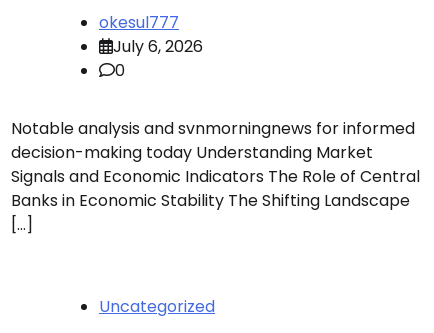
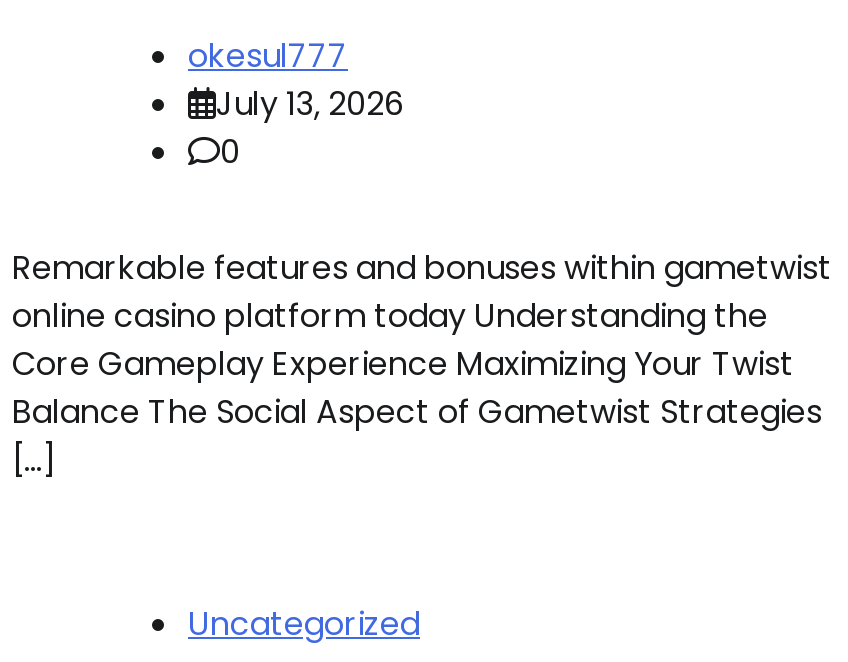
[113,35,203,58] July 6, 2026 -> [216,80,404,126] July 13, 2026
[11,117,420,212] Notable analysis and svnmorningnews for informed | decision-making today Understanding Market | Signals and Economic Indicators The Role of Central | Banks in Economic Stability The Shifting Landscape -> [12,244,832,434] Remarkable features and bonuses within gametwist | online casino platform today Understanding the | Core Gameplay Experience Maximizing Your Twist | Balance The Social Aspect of Gametwist Strategies

